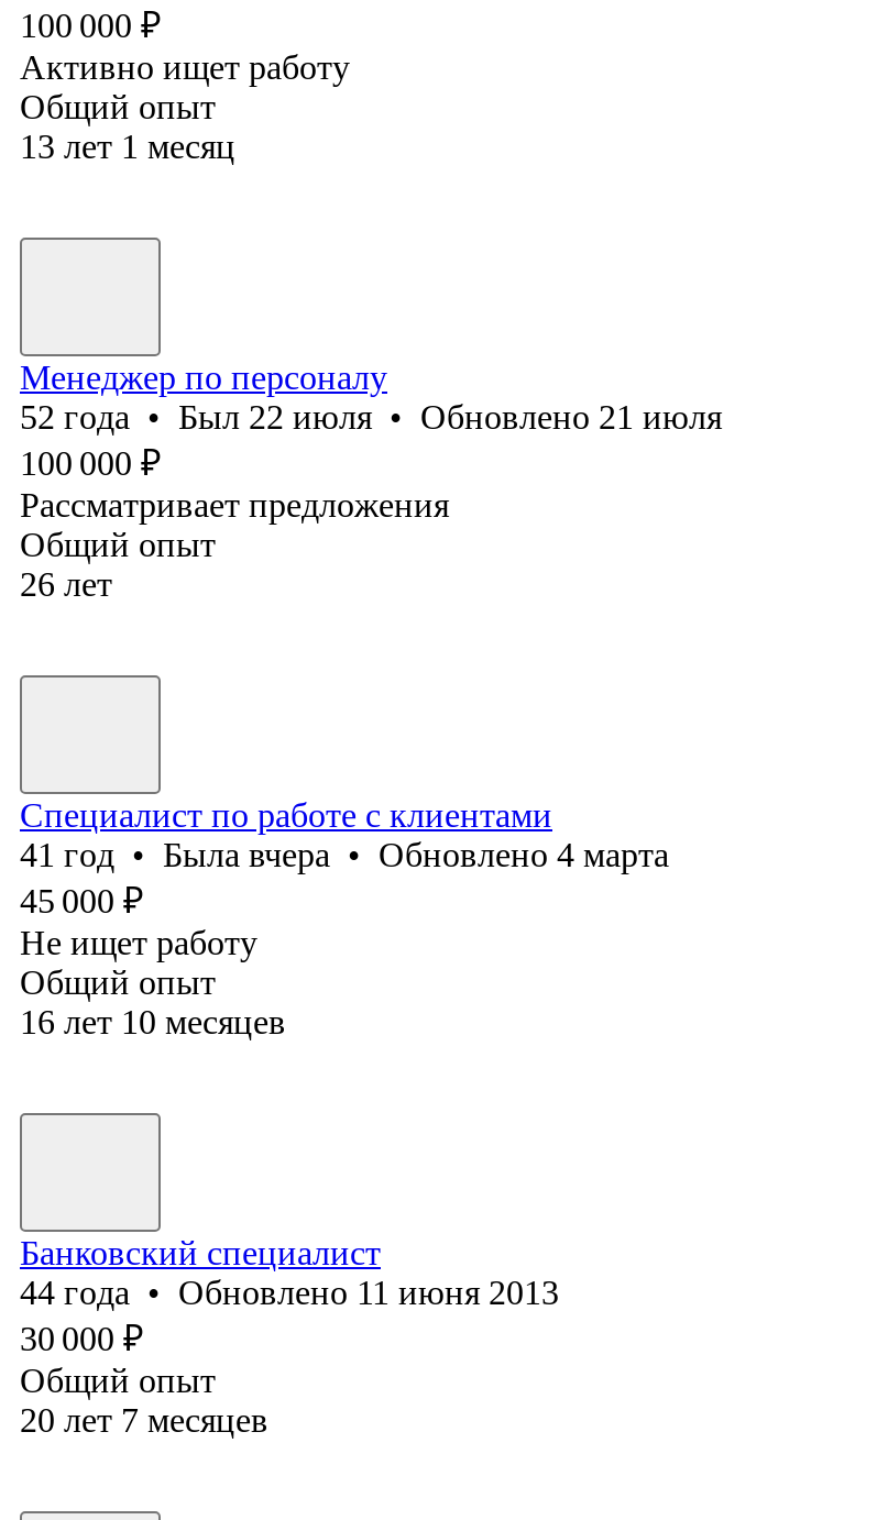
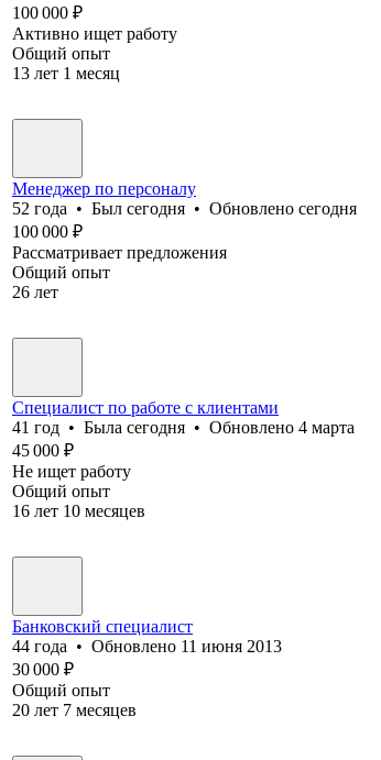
[20,398,722,435] 52 года • Был 22 июля • Обновлено 21 июля -> [12,199,357,218] 52 года • Был сегодня • Обновлено сегодня
[20,836,669,873] 41 год • Была вчера • Обновлено 4 марта -> [12,418,355,437] 41 год • Была сегодня • Обновлено 4 марта

